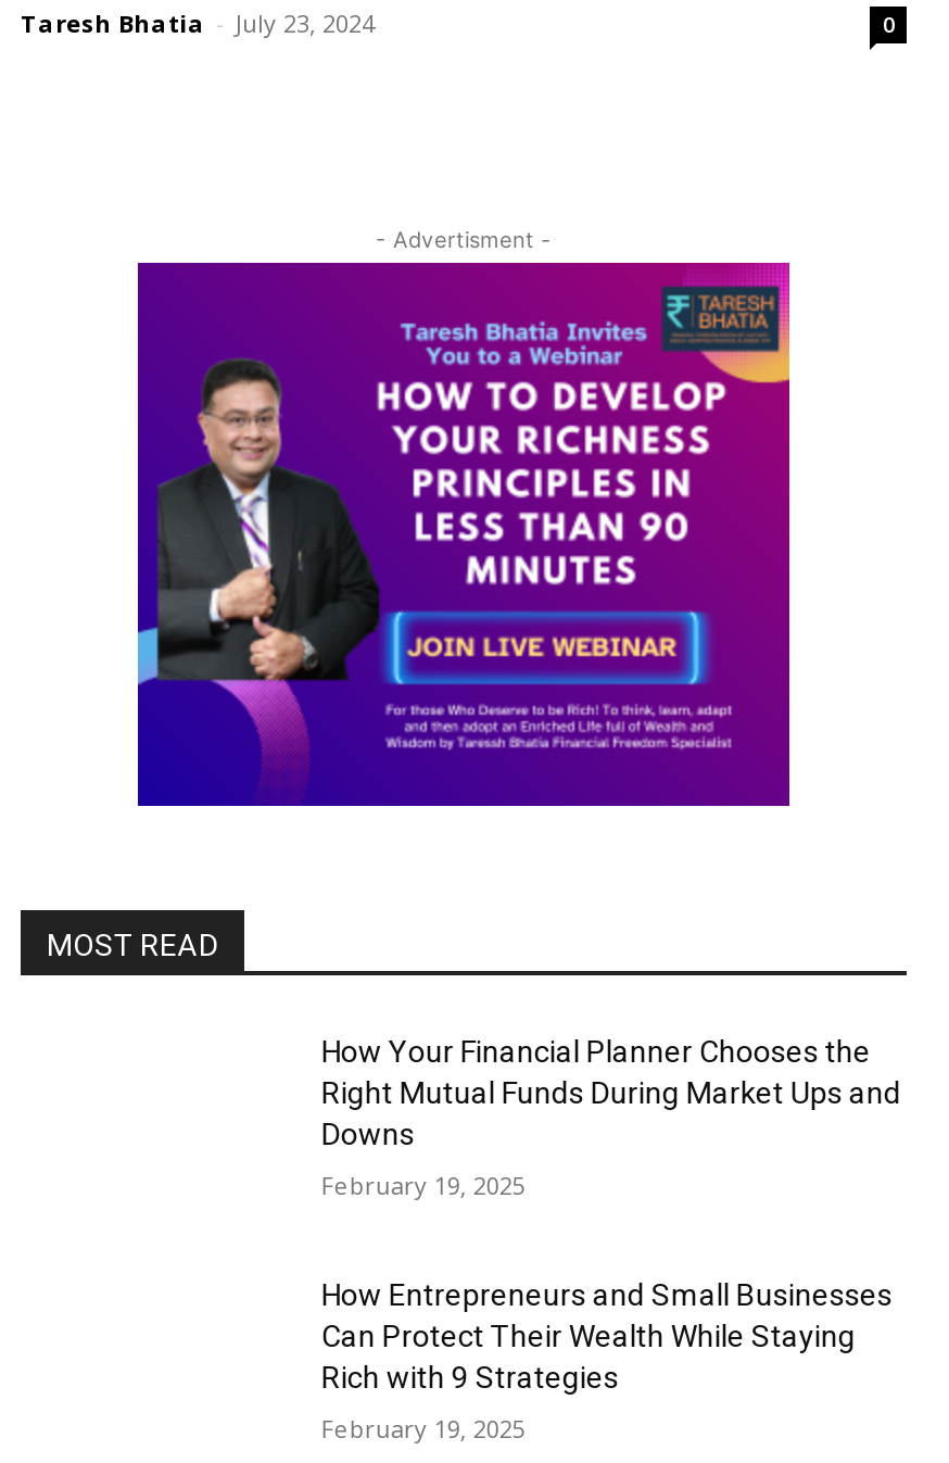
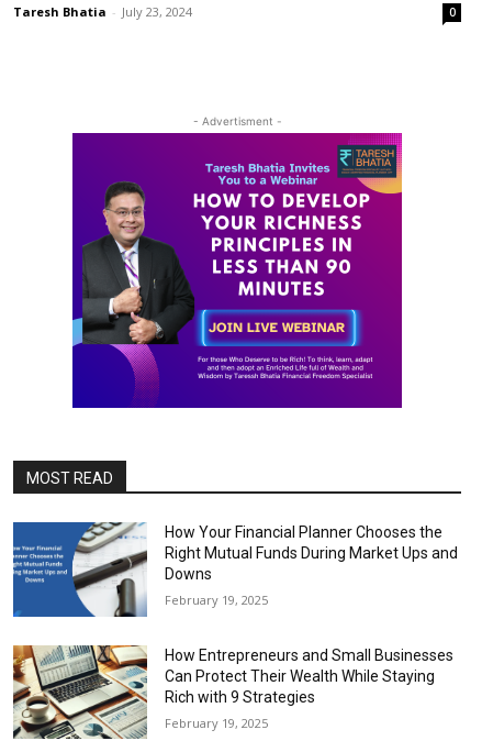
none -> [12,521,148,618] [image]
none -> [12,644,148,740] [image]

